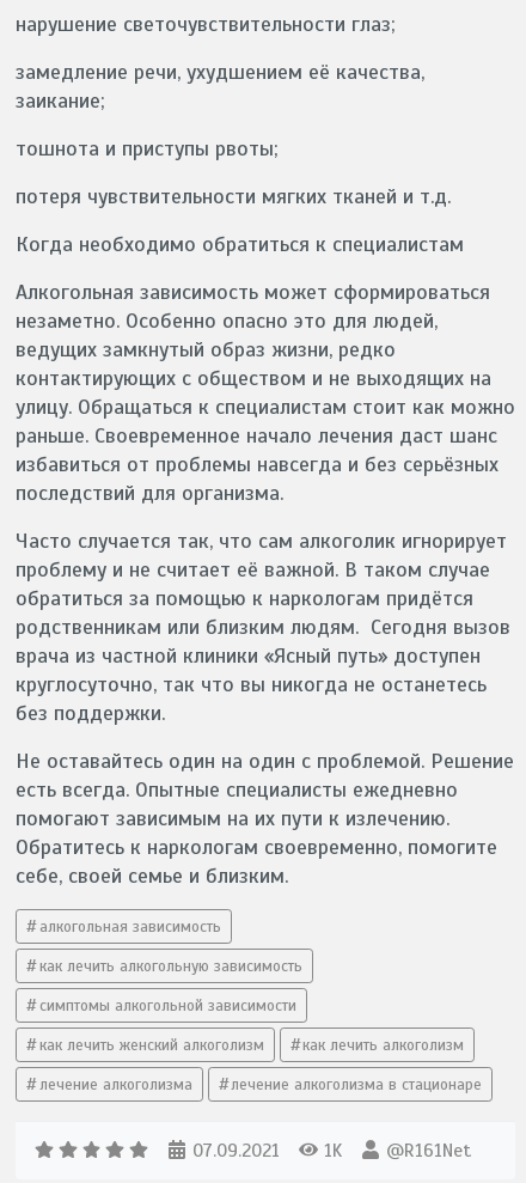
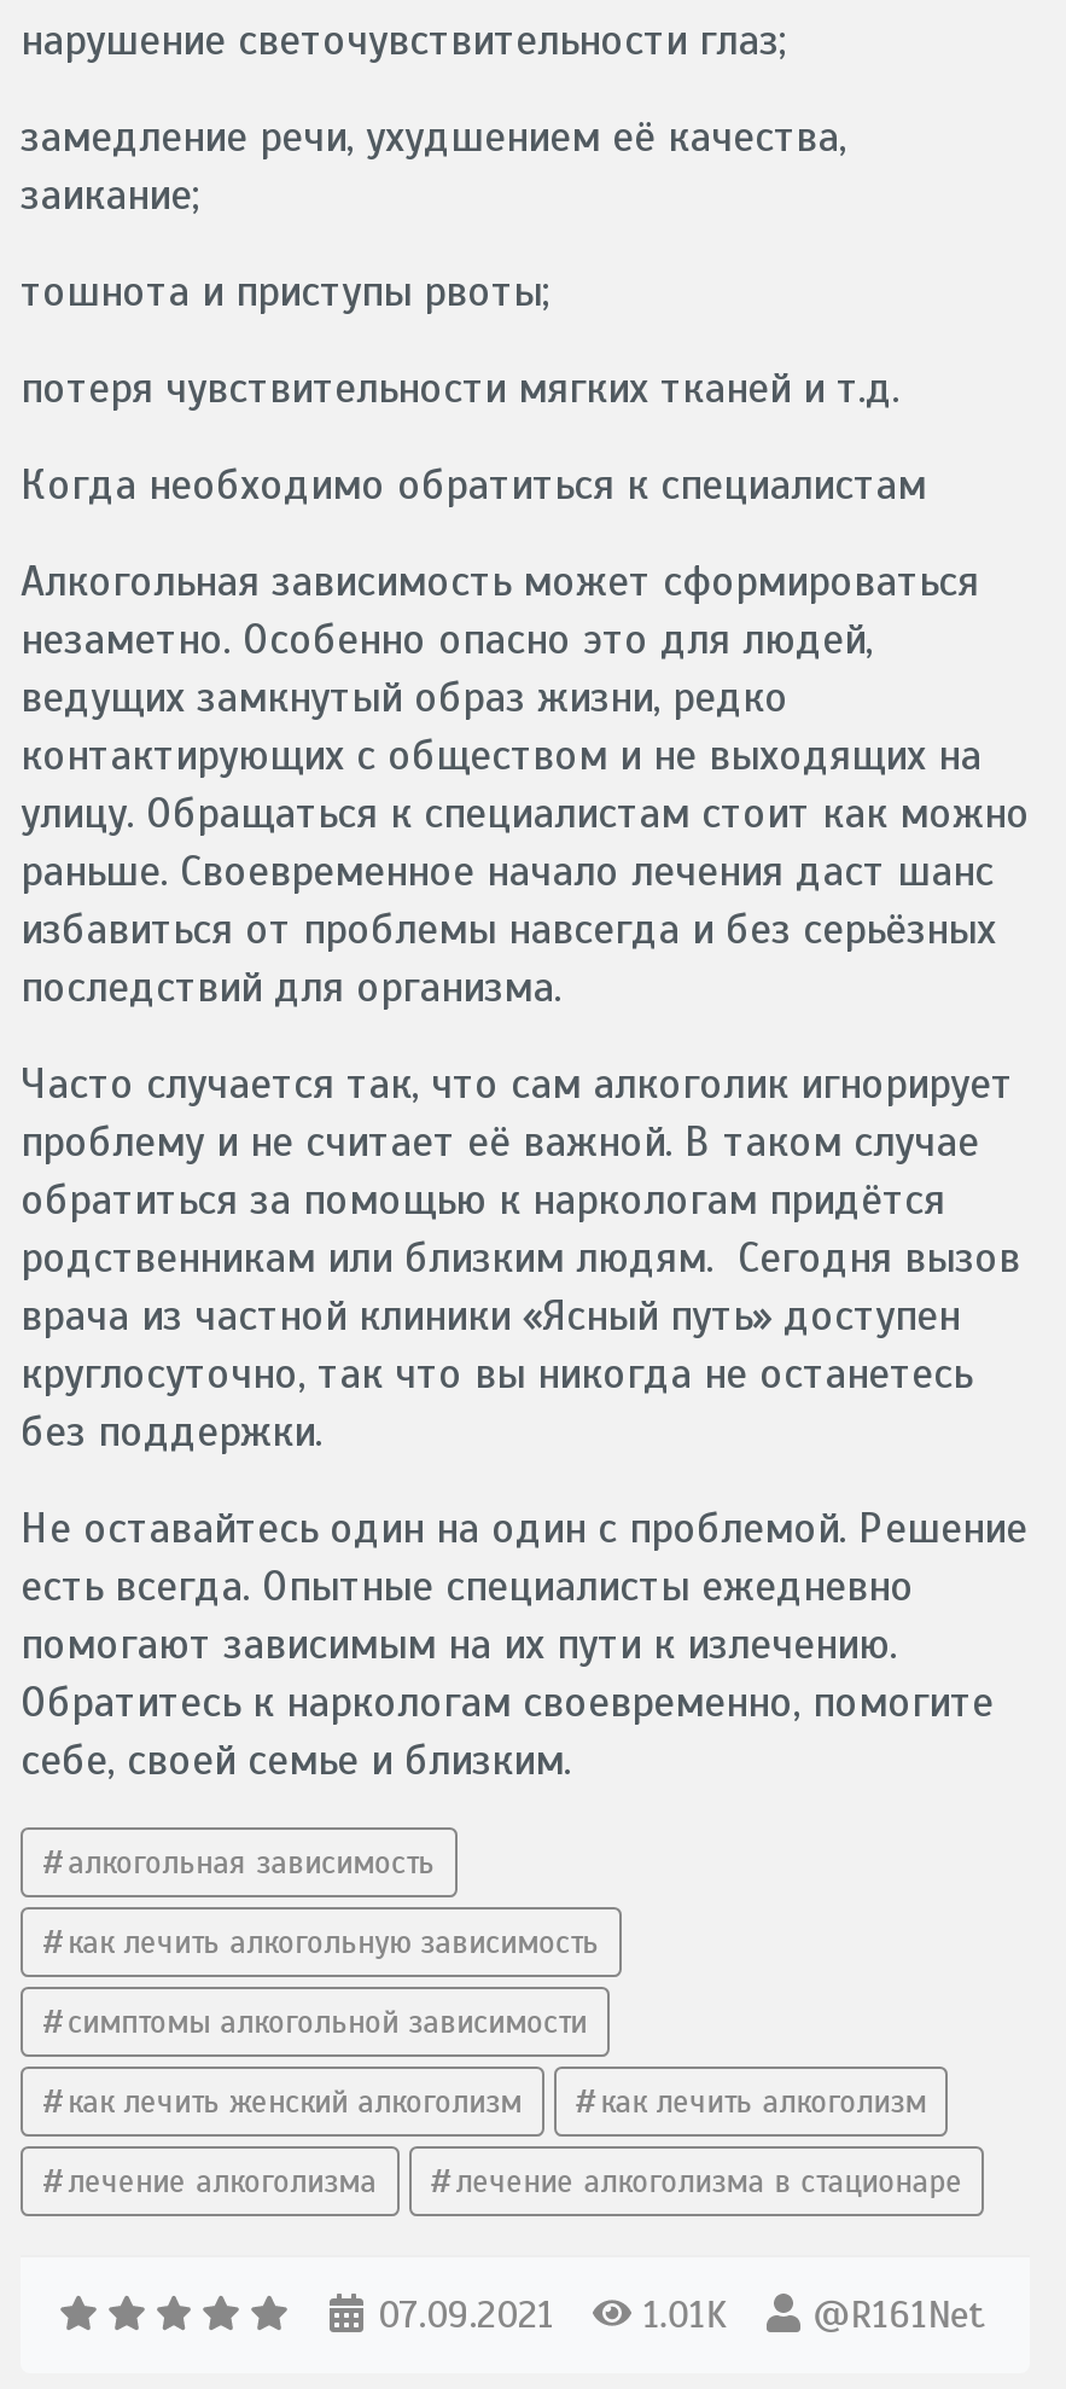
[192,1138,471,1162] 07.09.2021 1K @R161Net -> [378,2290,985,2338] 07.09.2021 1.01K @R161Net

